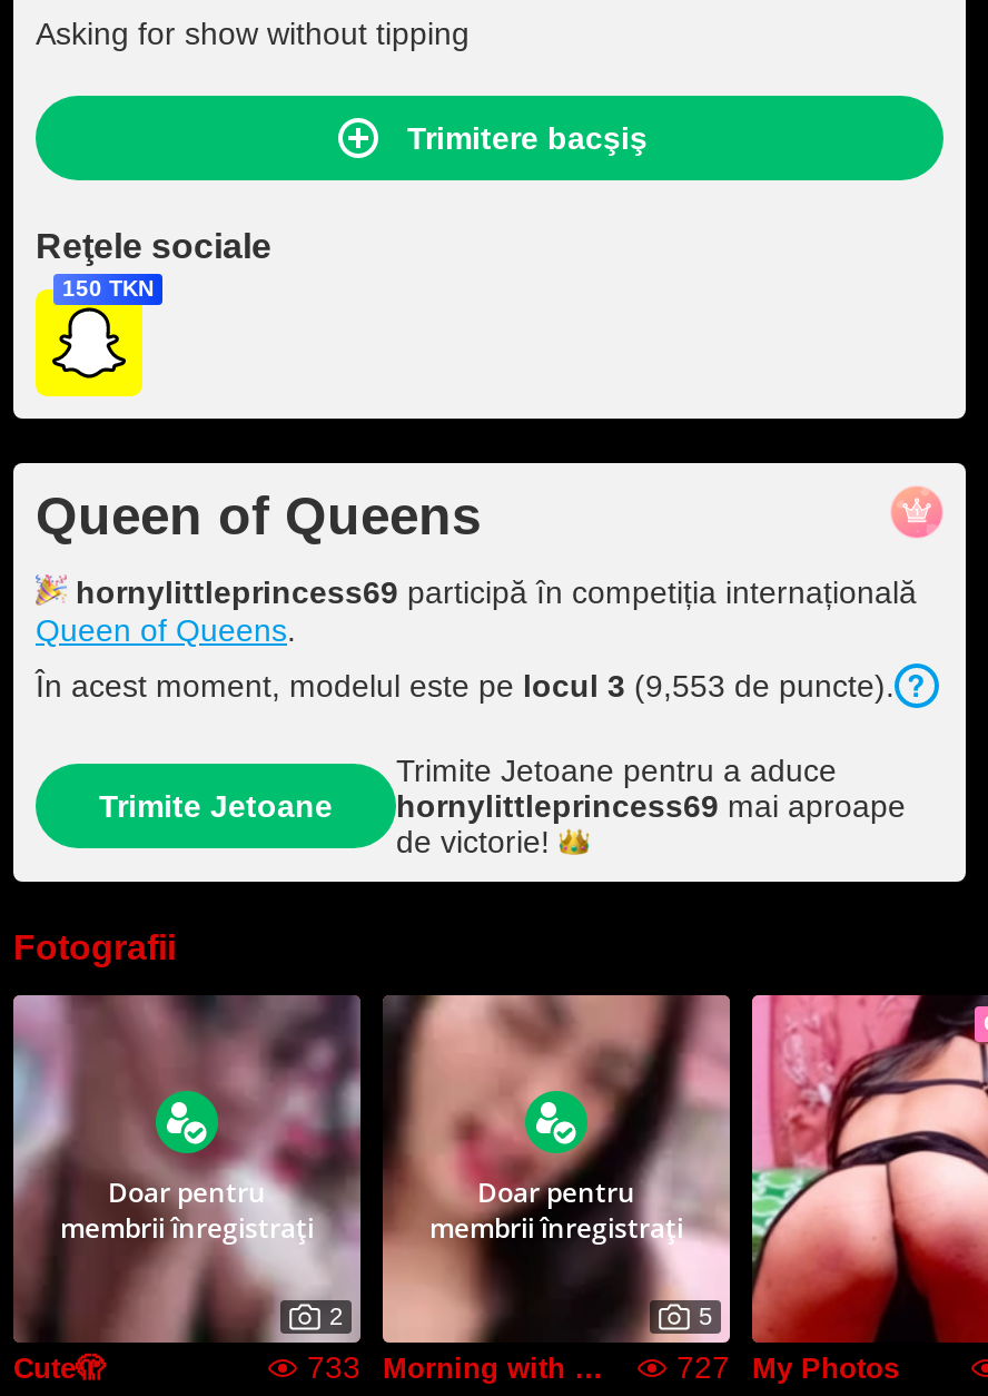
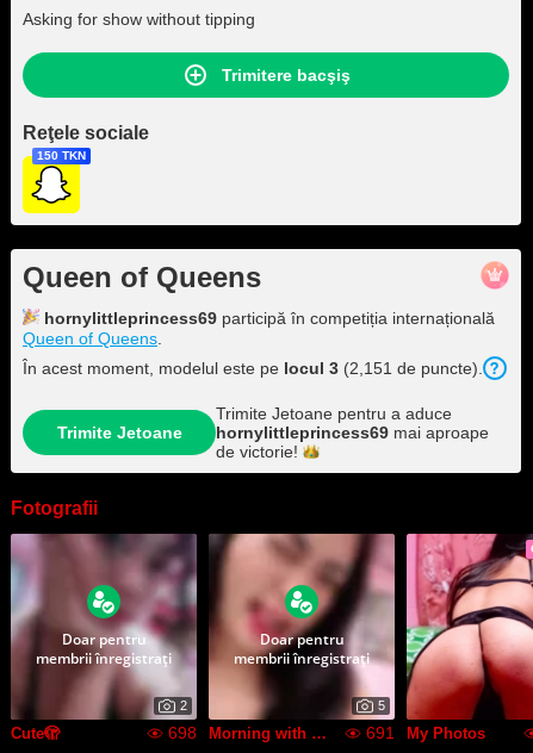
[36,668,895,704] În acest moment, modelul este pe locul 3 (9,553 de puncte). -> [23,359,483,378] În acest moment, modelul este pe locul 3 (2,151 de puncte).
[307,1349,360,1385] 733 -> [168,723,197,742] 698
[676,1349,899,1385] 727 My Photos -> [366,723,485,742] 691 My Photos

